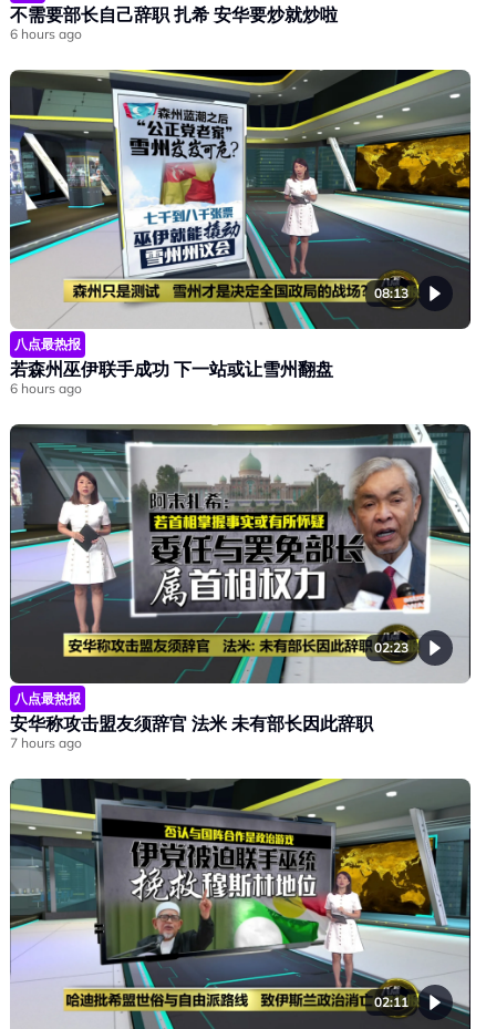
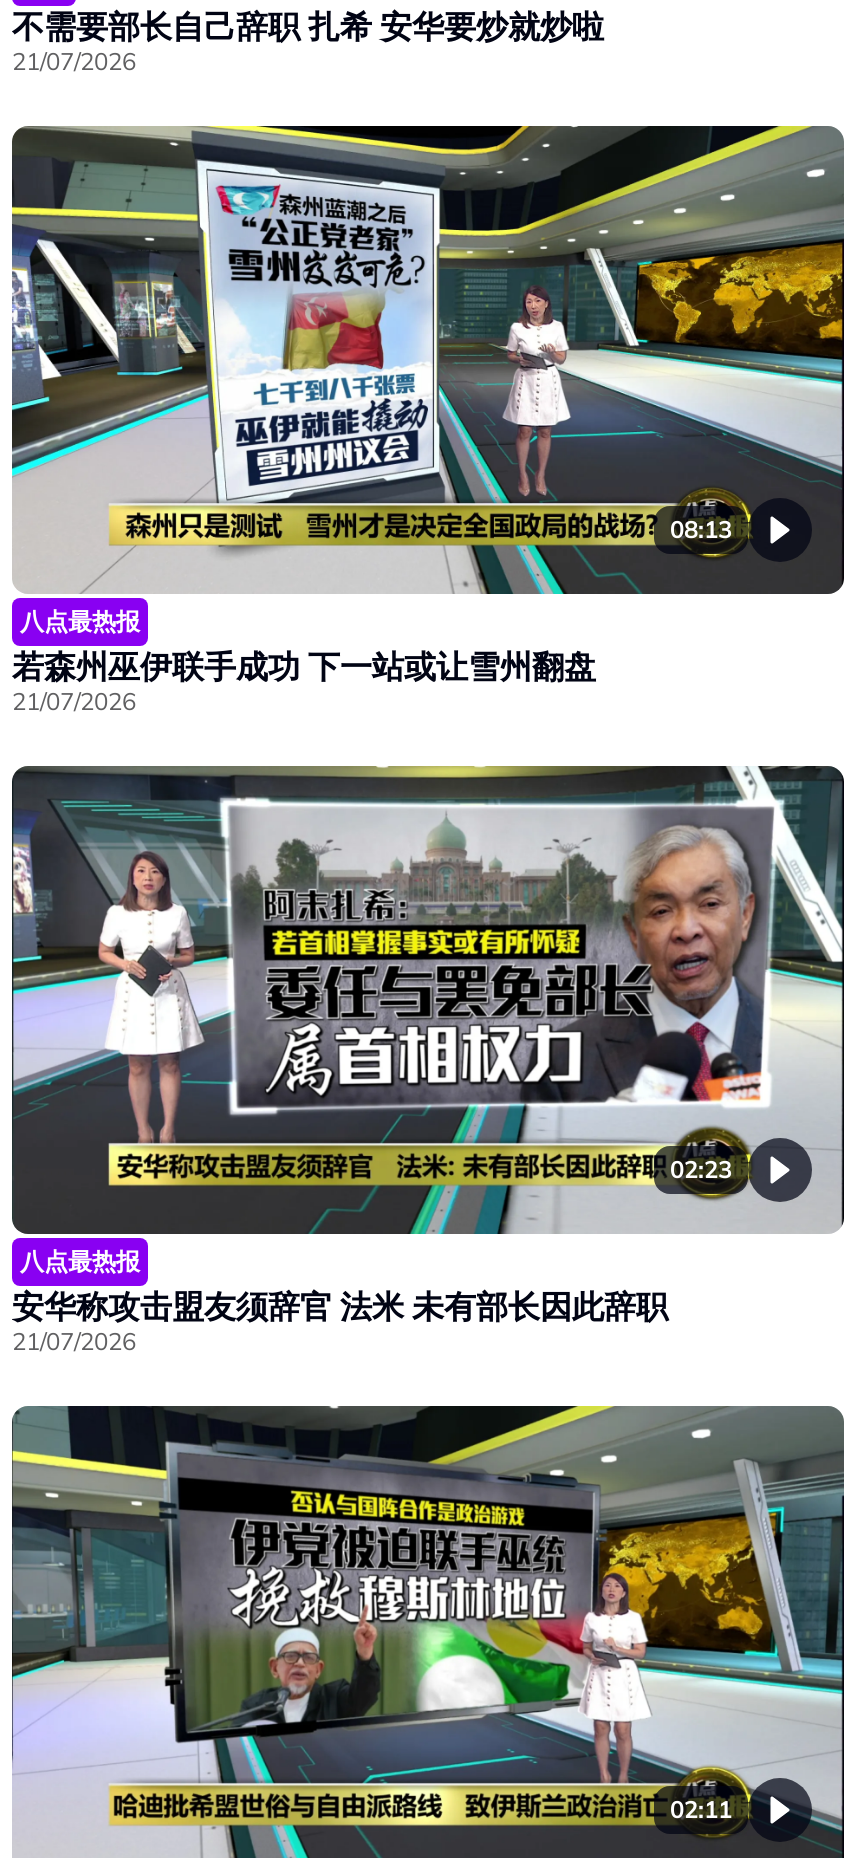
[10,25,82,42] 6 hours ago -> [12,46,136,76] 21/07/2026
[10,380,82,397] 6 hours ago -> [12,686,136,716] 21/07/2026
[10,734,82,751] 7 hours ago -> [12,1326,136,1356] 21/07/2026

